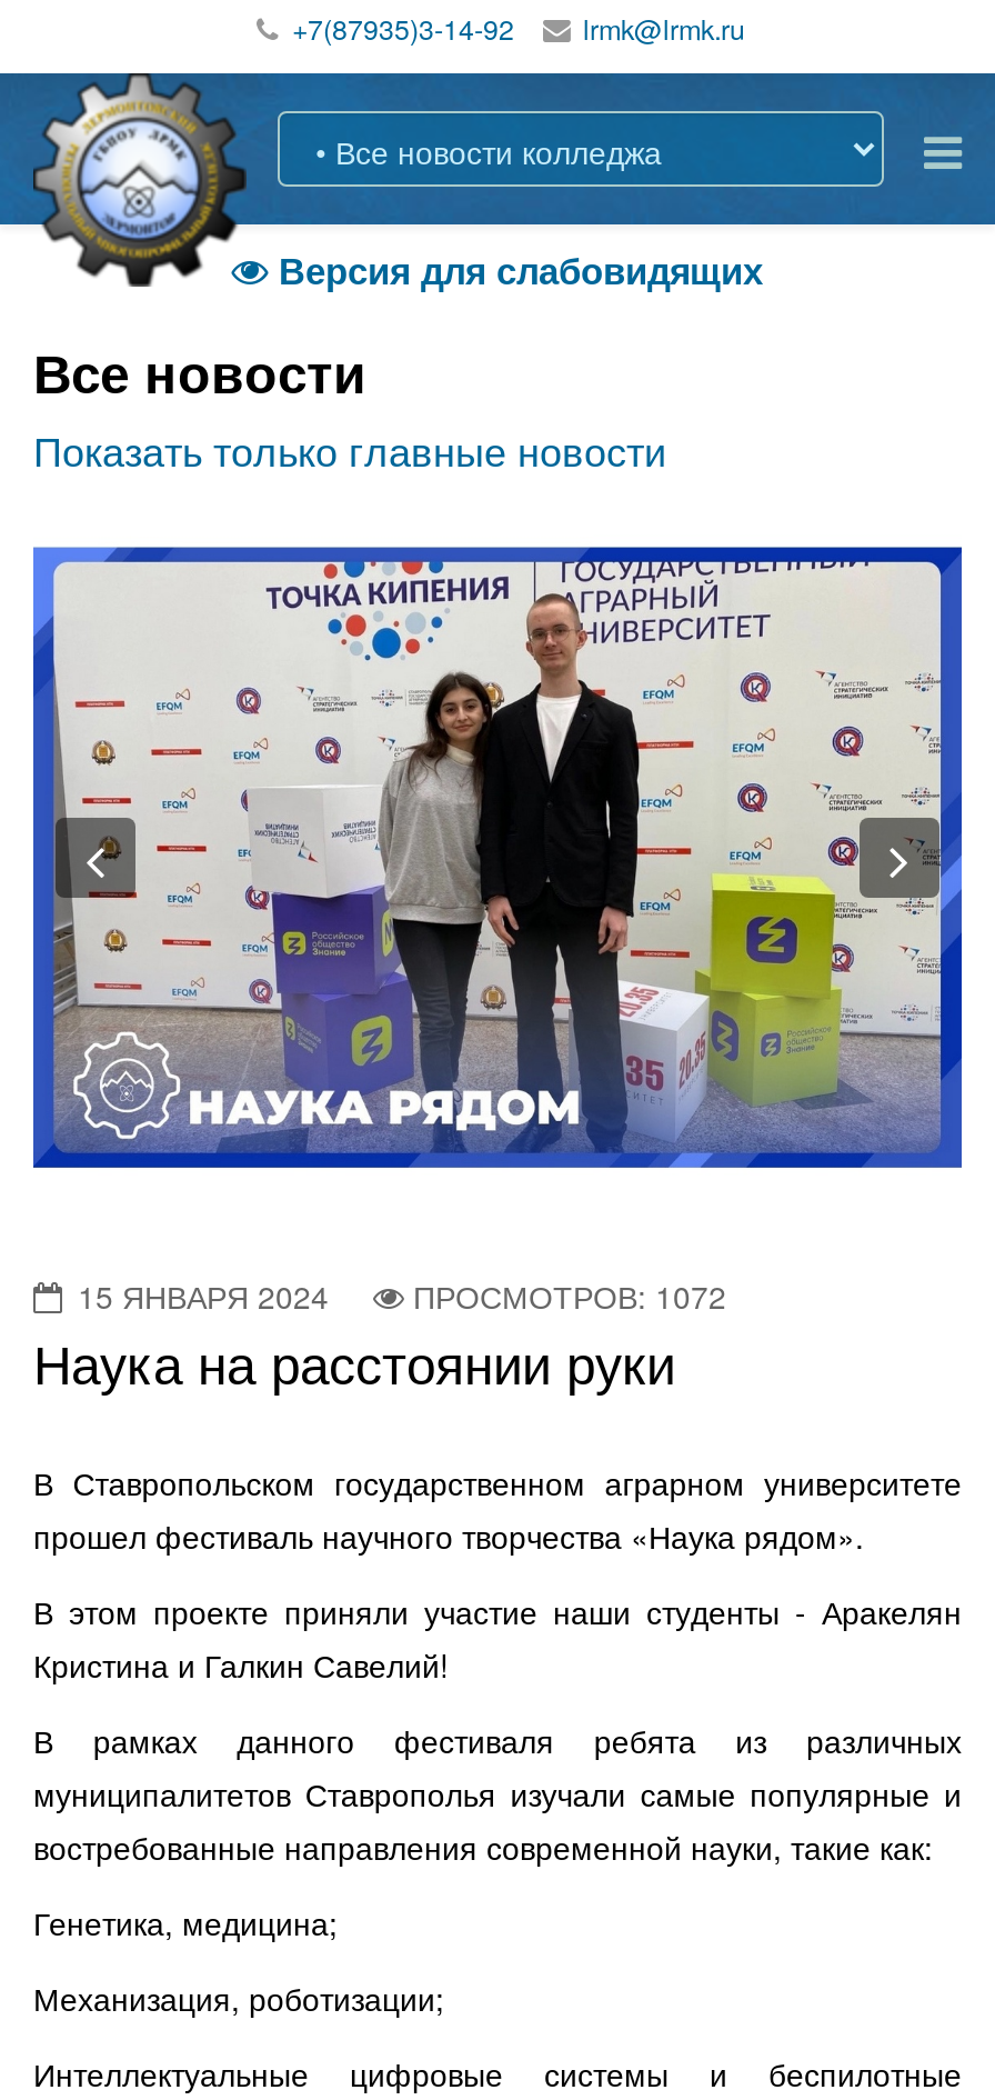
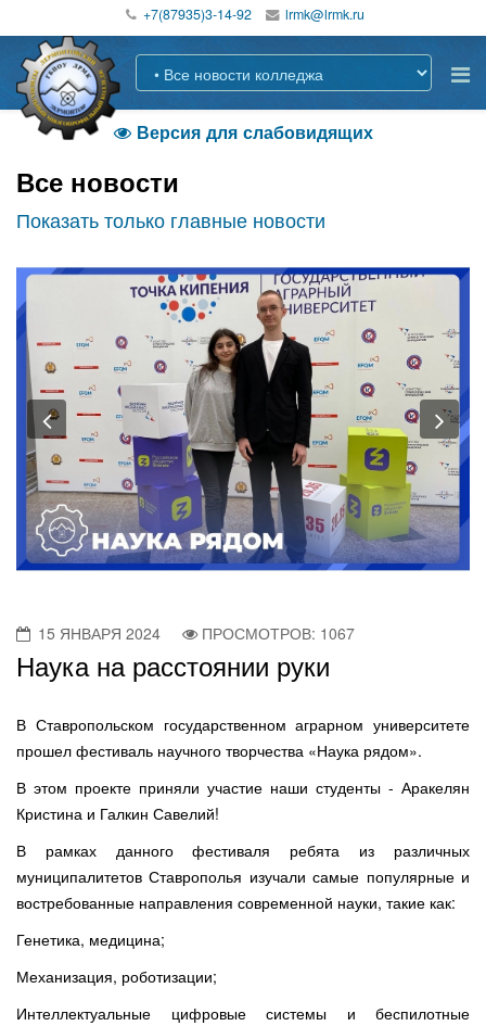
[78,1273,726,1317] 15 ЯНВАРЯ 2024 ПРОСМОТРОВ: 1072 -> [38,622,355,644] 15 ЯНВАРЯ 2024 ПРОСМОТРОВ: 1067

